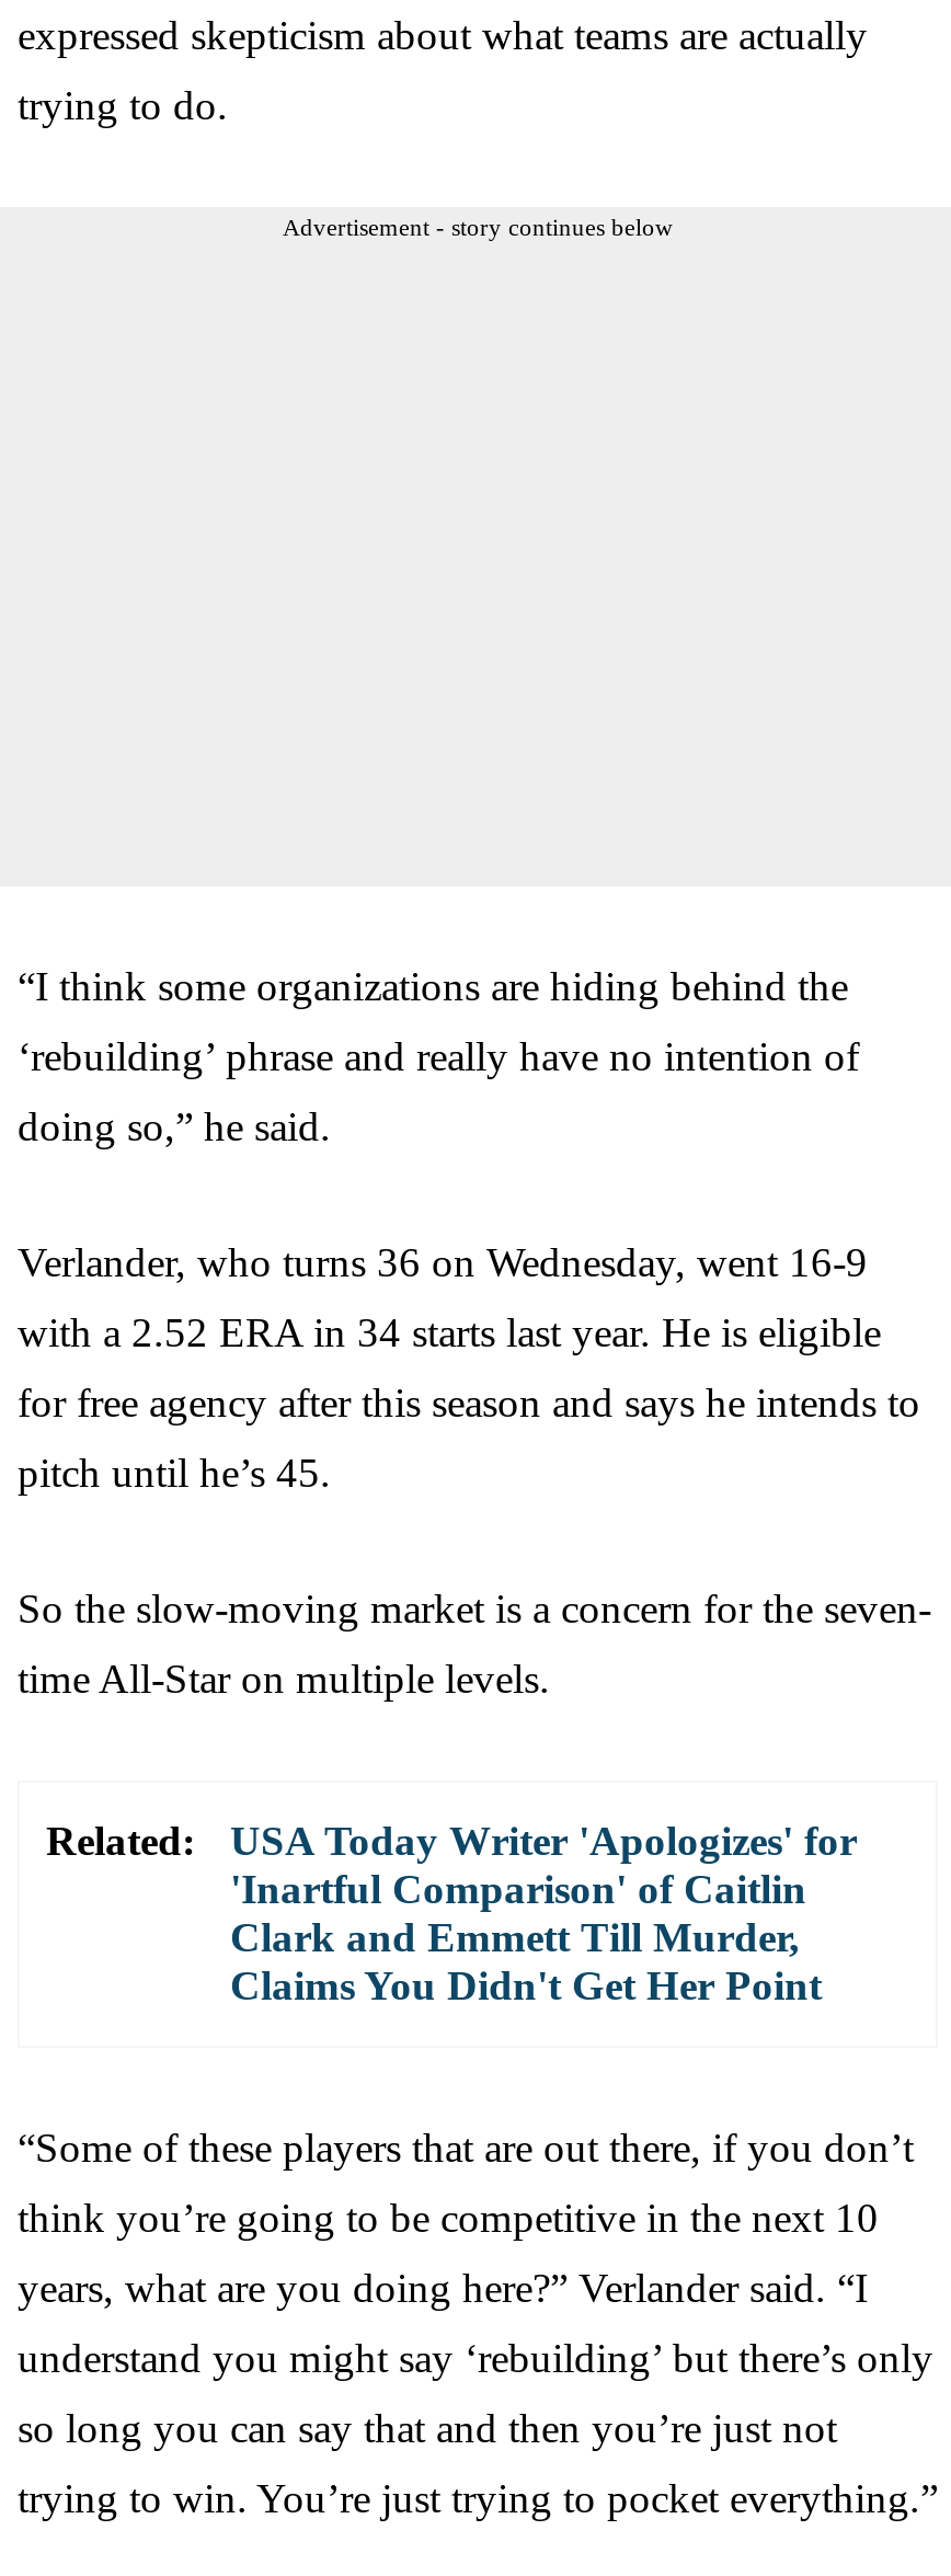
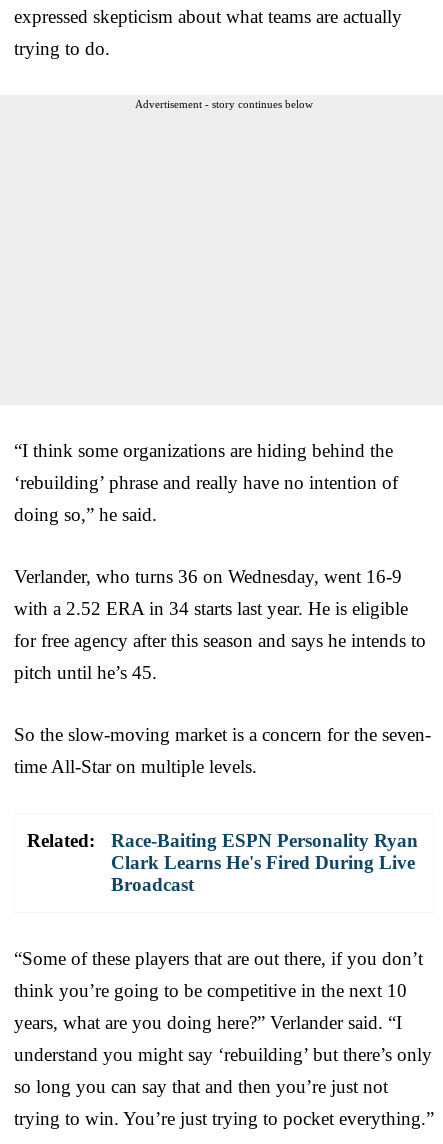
[230,1817,857,2008] USA Today Writer 'Apologizes' for | 'Inartful Comparison' of Caitlin | Clark and Emmett Till Murder, | Claims You Didn't Get Her Point -> [111,830,418,895] Race-Baiting ESPN Personality Ryan | Clark Learns He's Fired During Live | Broadcast

